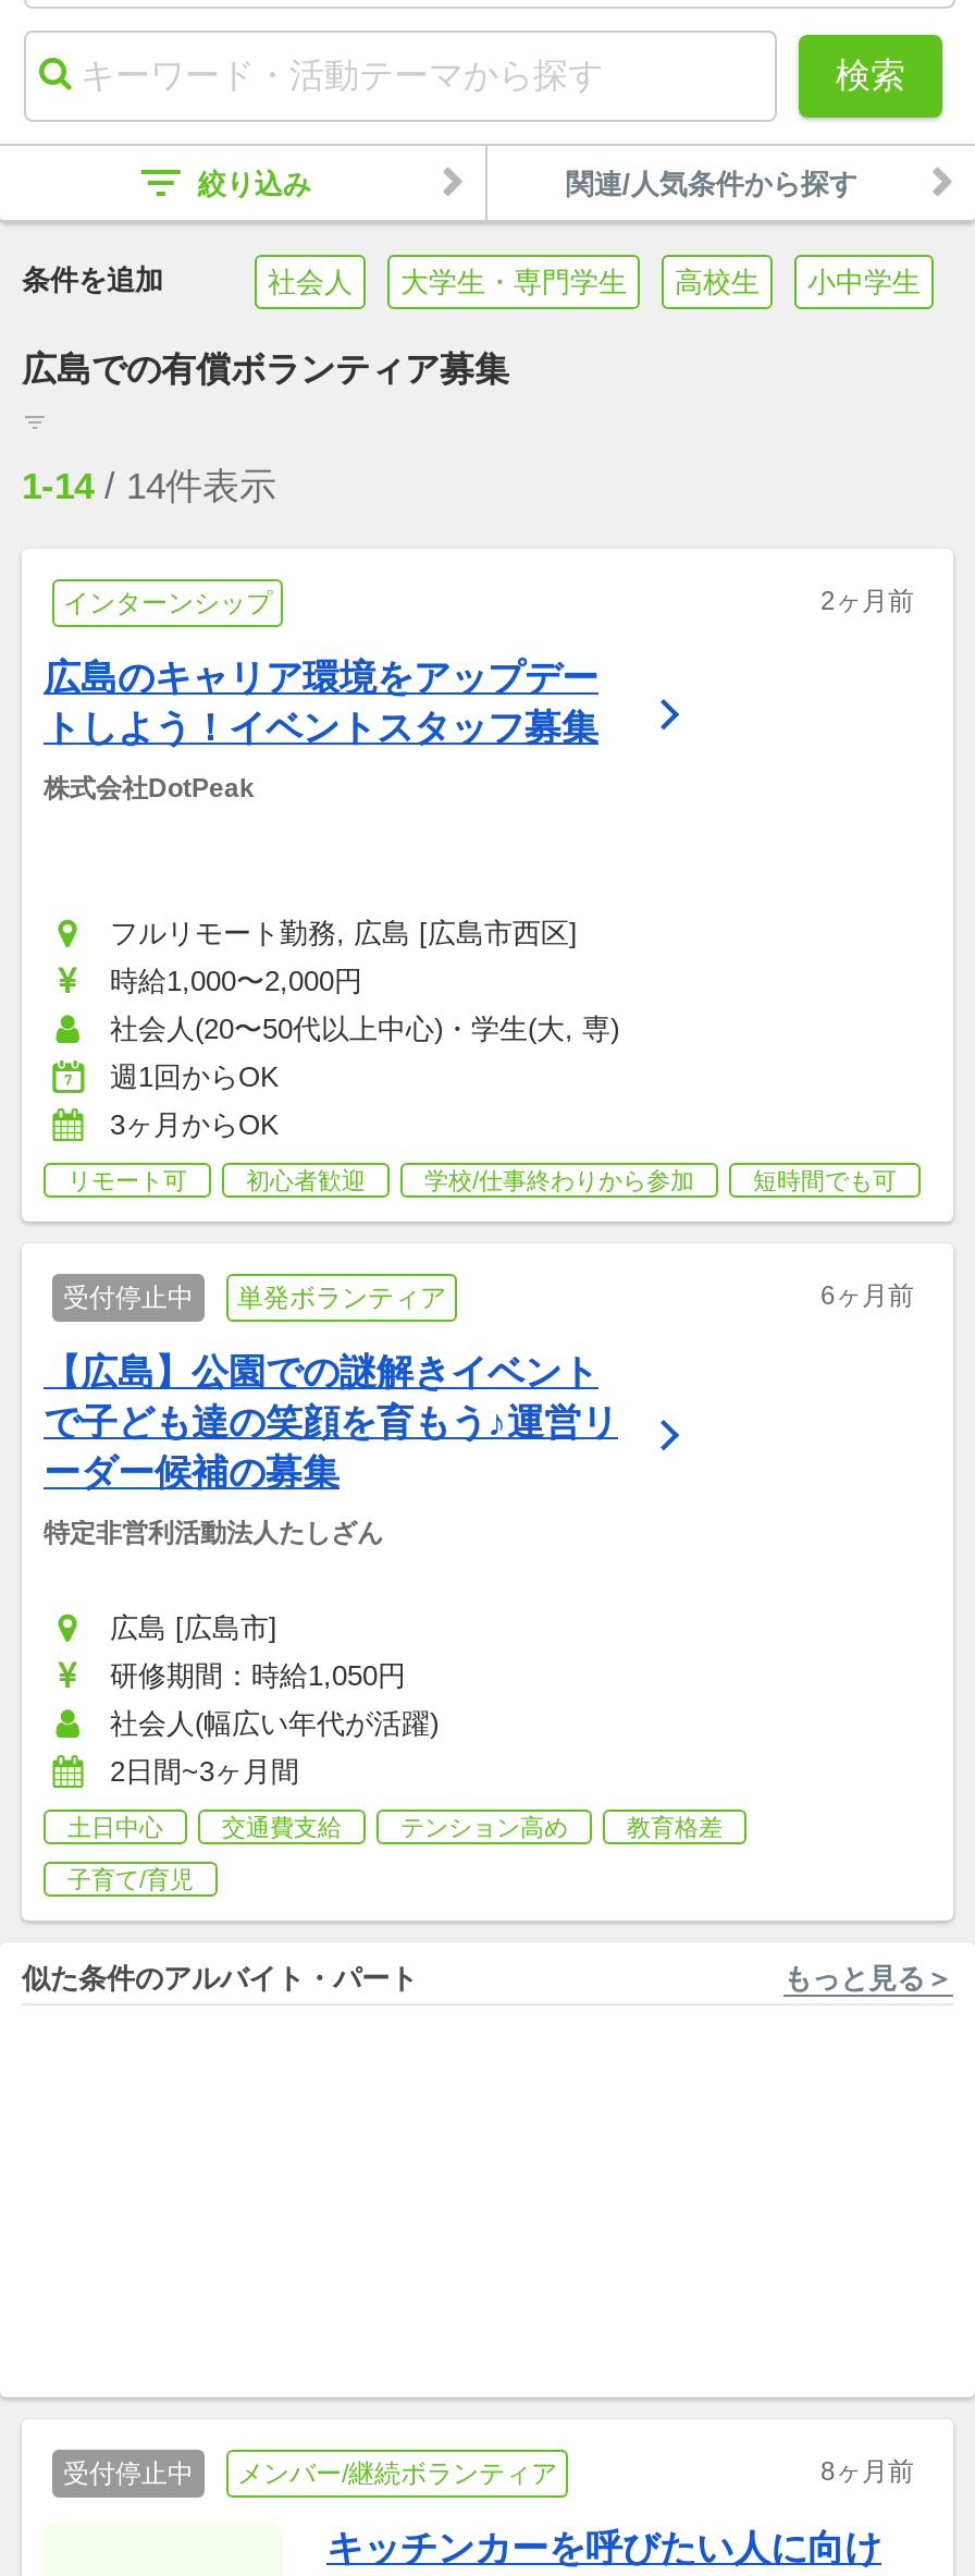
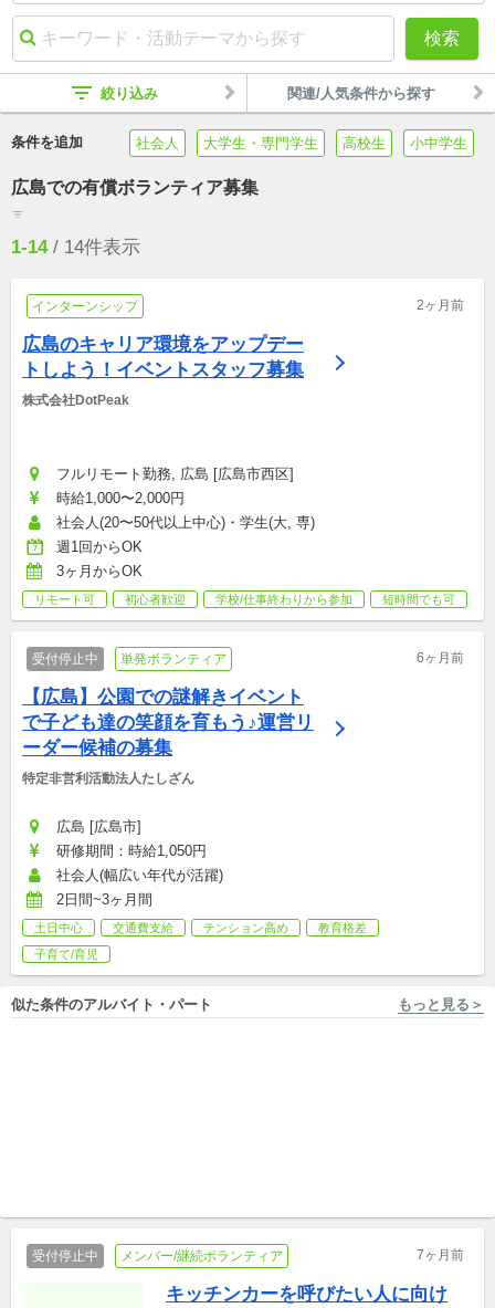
[820,2455,914,2486] 8ヶ月前 -> [417,1247,464,1262] 7ヶ月前

